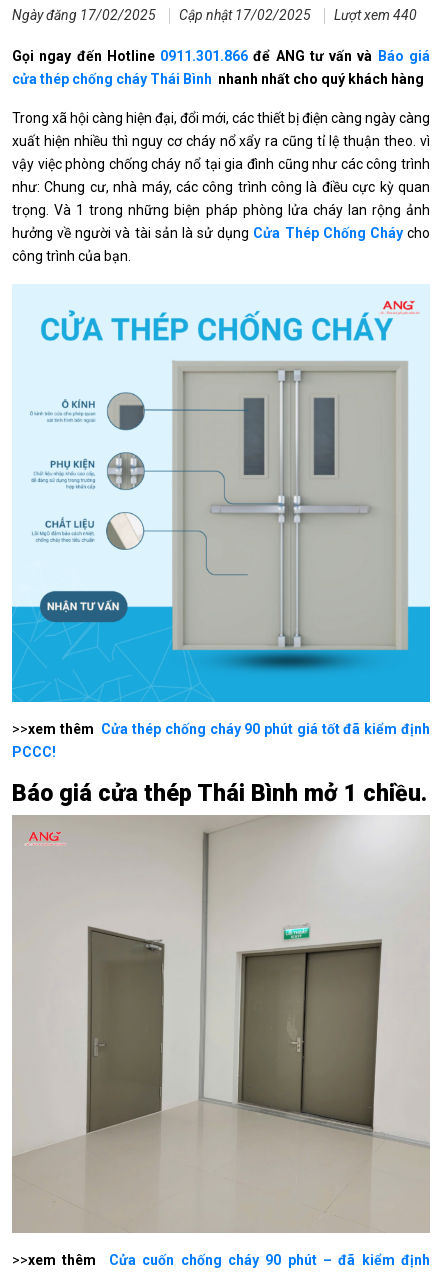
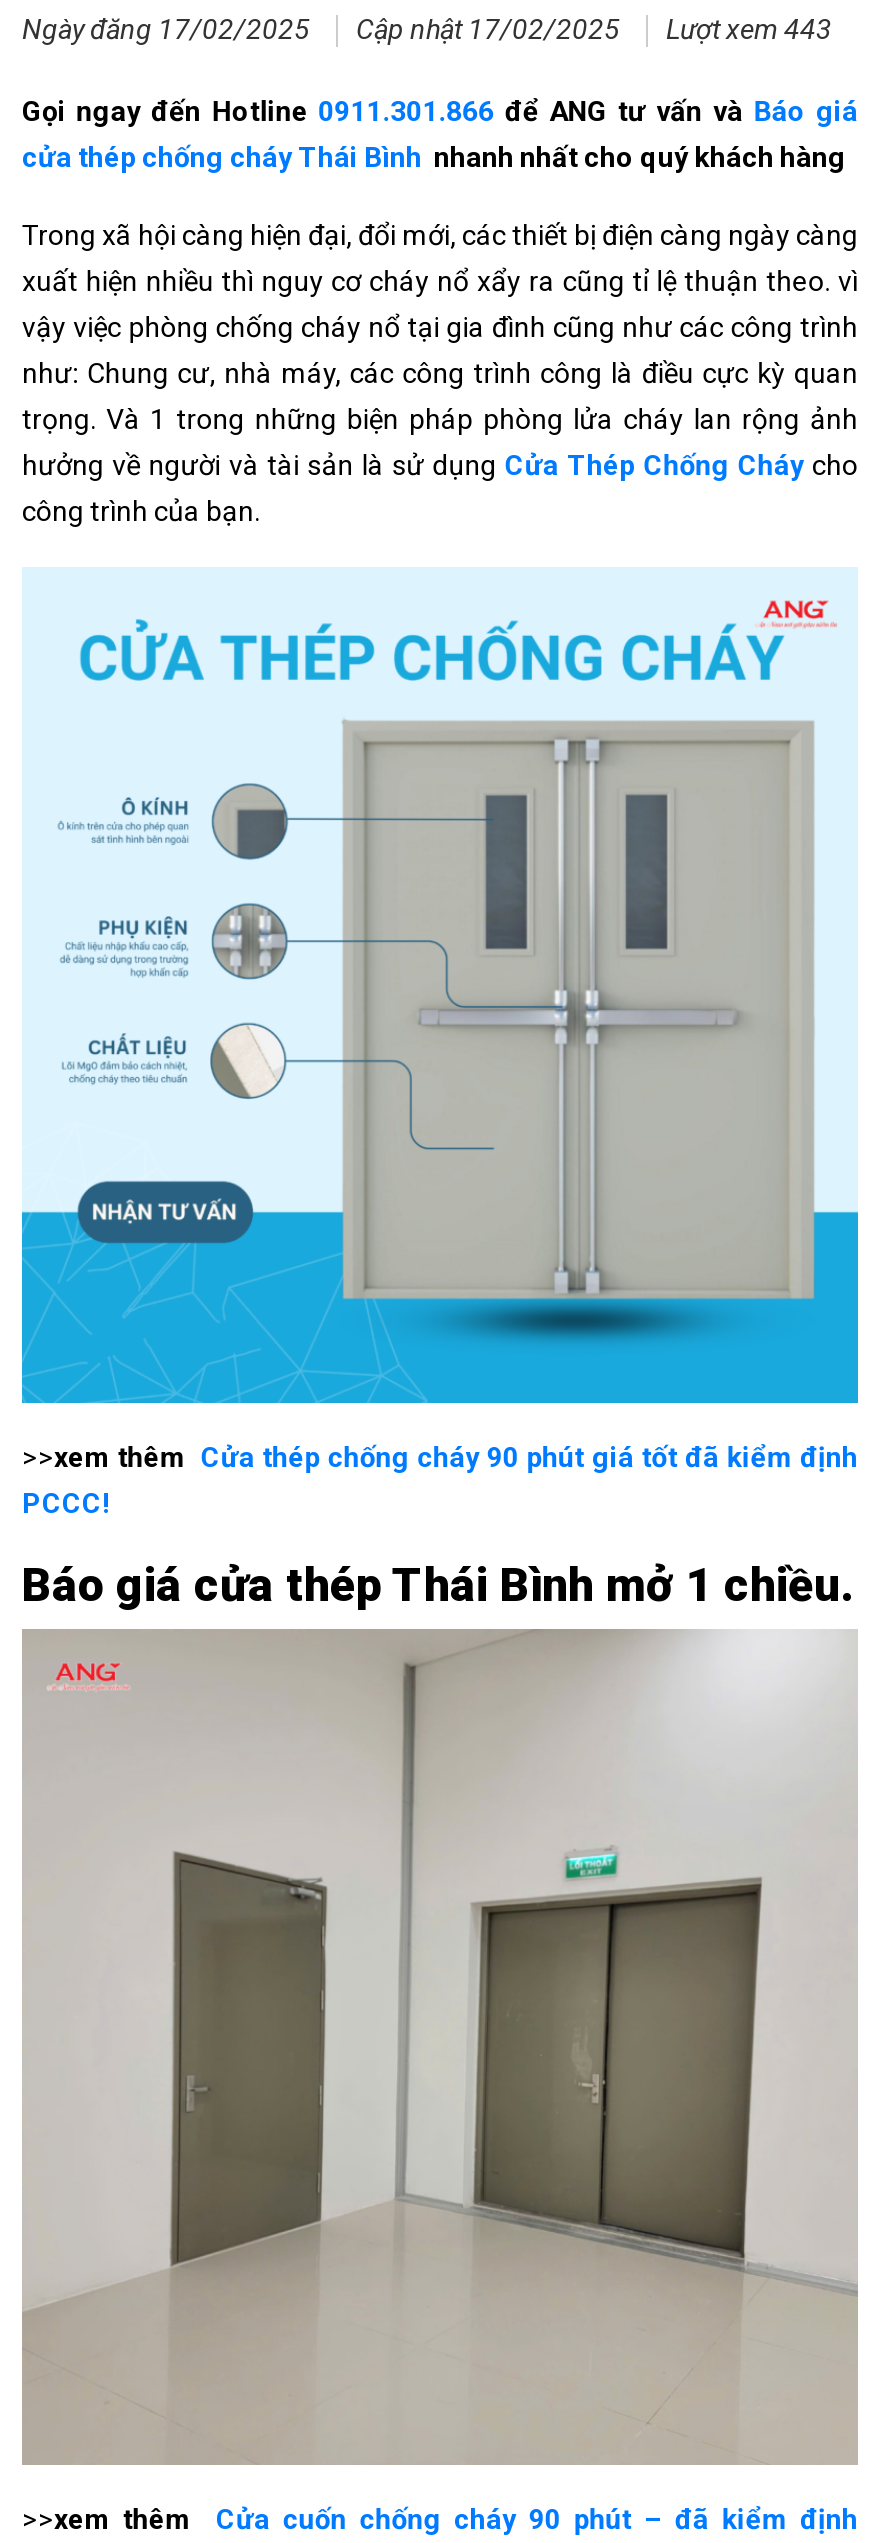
[12,7,417,23] Ngày đăng 17/02/2025 Cập nhật 17/02/2025 Lượt xem 440 -> [22,14,832,46] Ngày đăng 17/02/2025 Cập nhật 17/02/2025 Lượt xem 443

